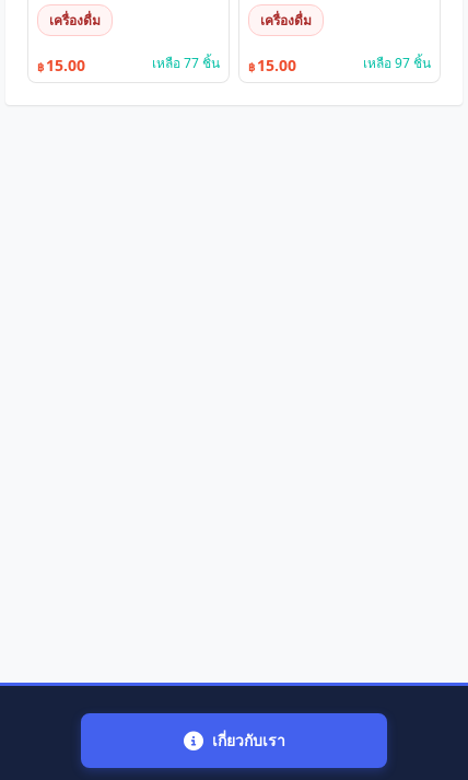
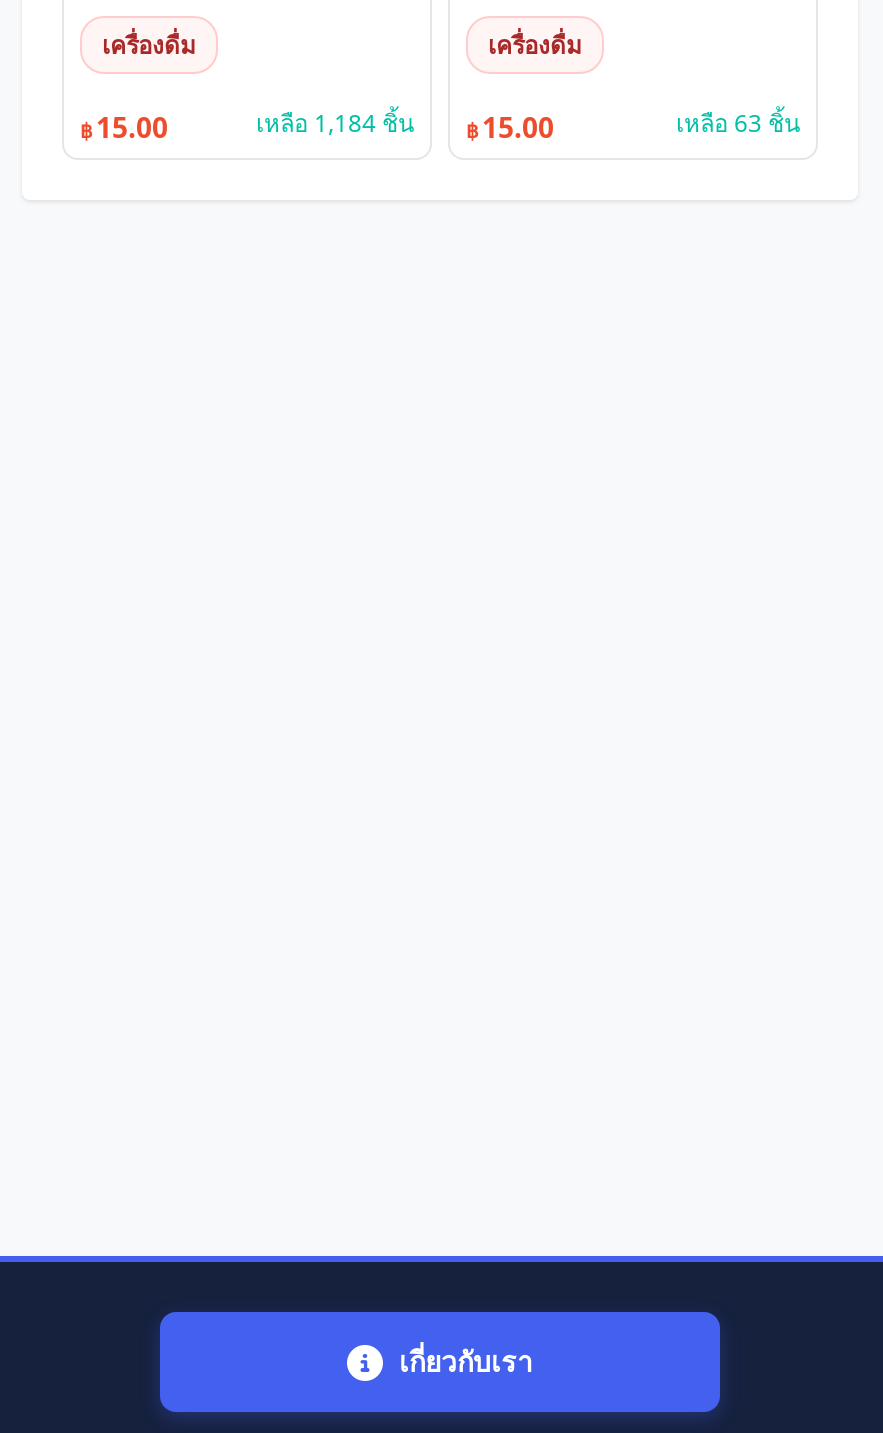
[152,54,220,72] เหลือ 77 ชิ้น -> [256,106,414,140] เหลือ 1,184 ชิ้น
[363,54,431,72] เหลือ 97 ชิ้น -> [676,106,800,140] เหลือ 63 ชิ้น

